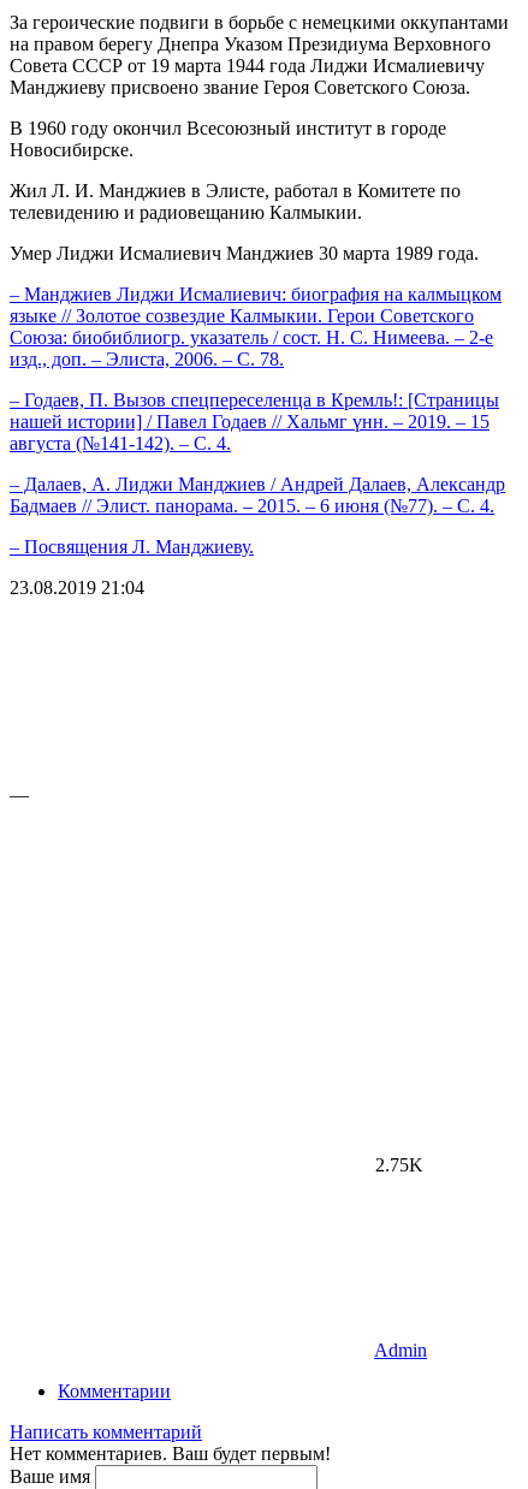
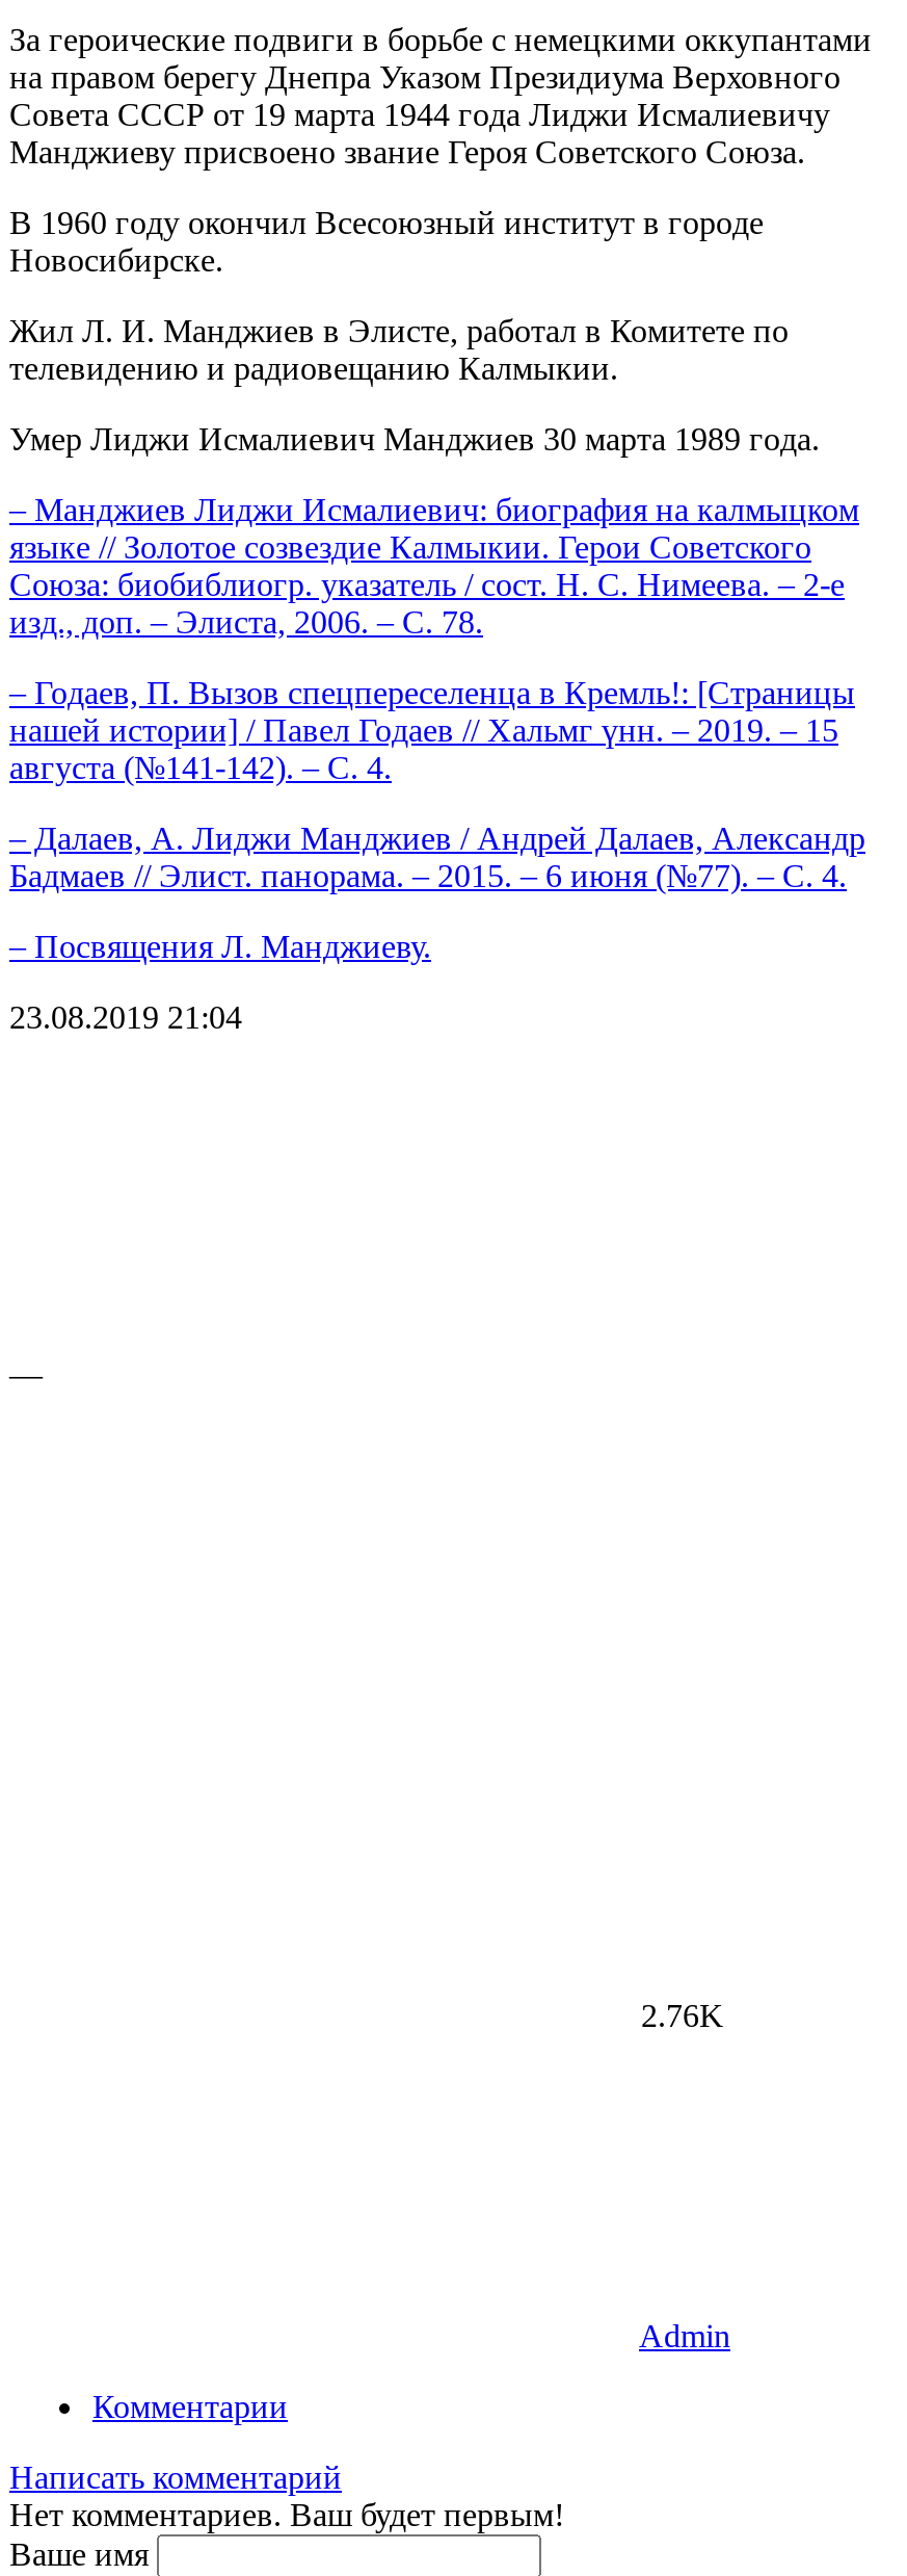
[370,1155,423,1175] 2.75K -> [633,1998,724,2033] 2.76K

